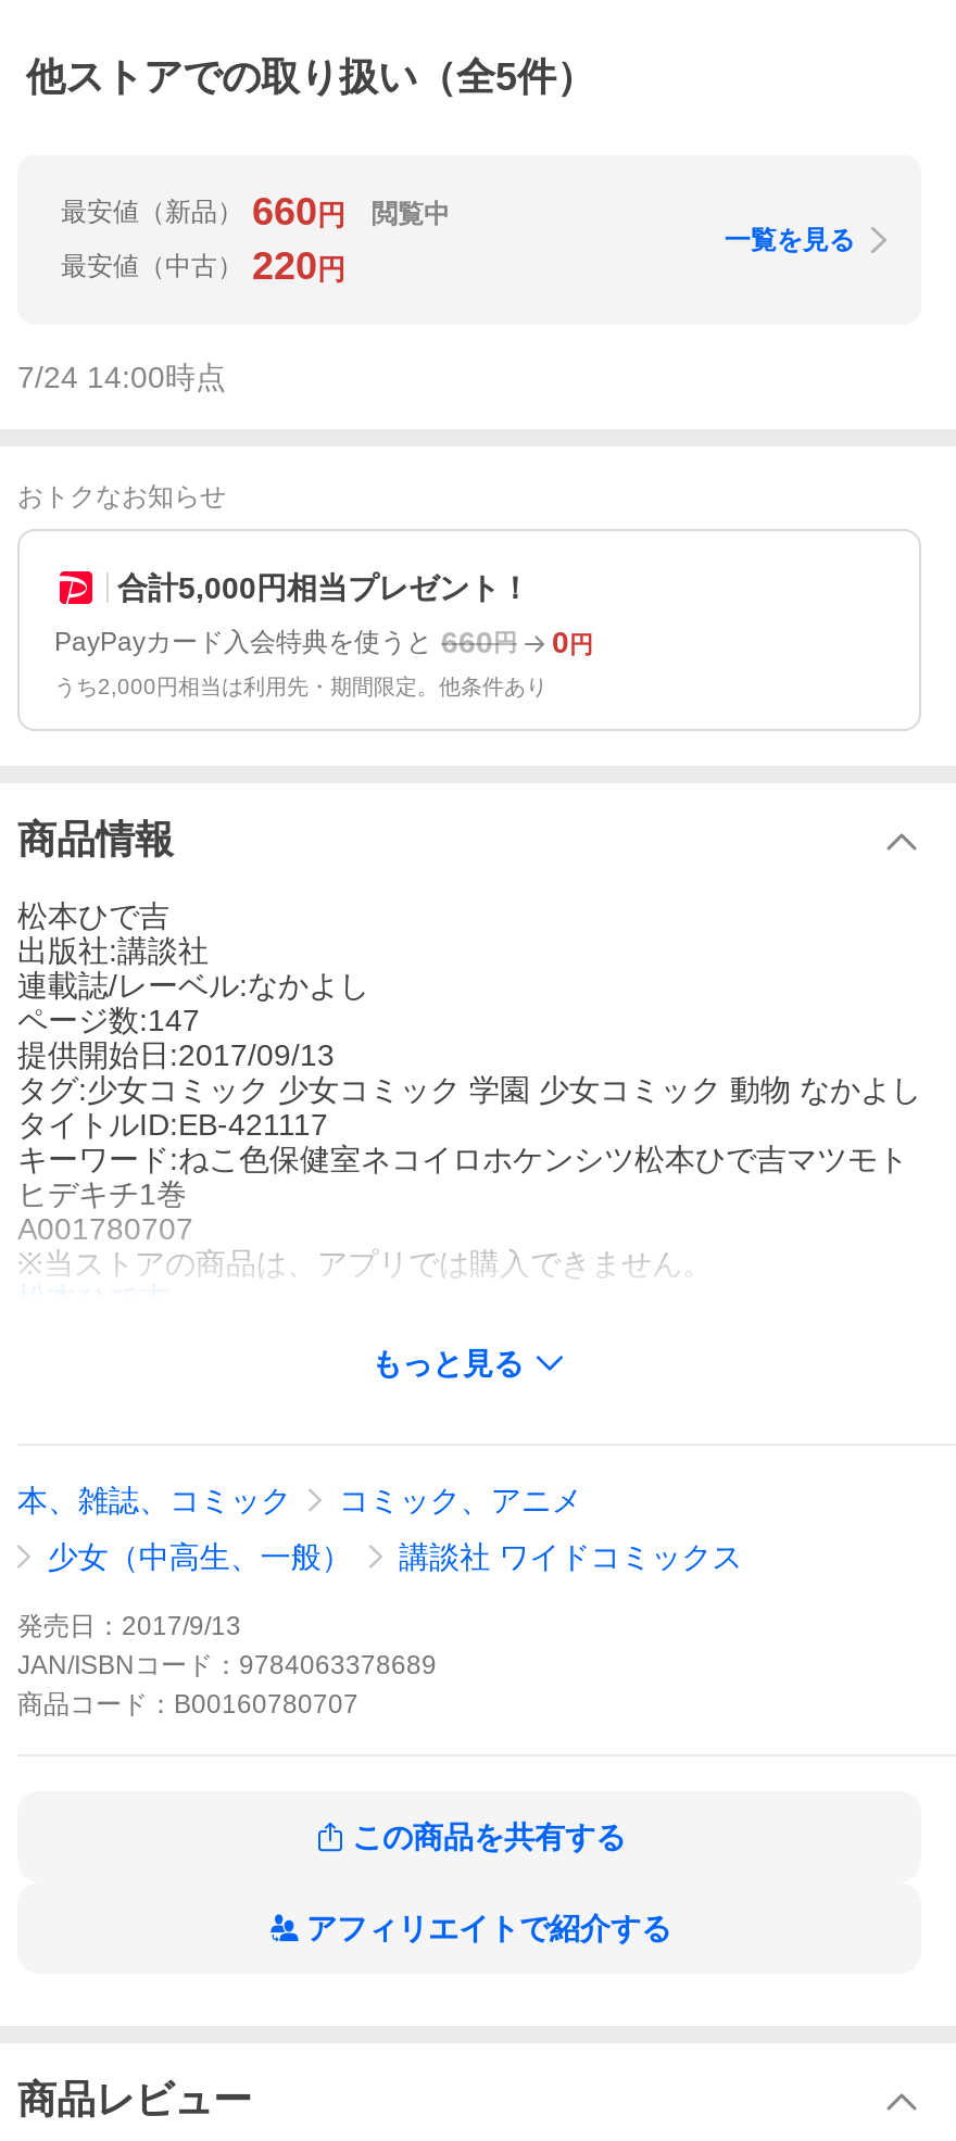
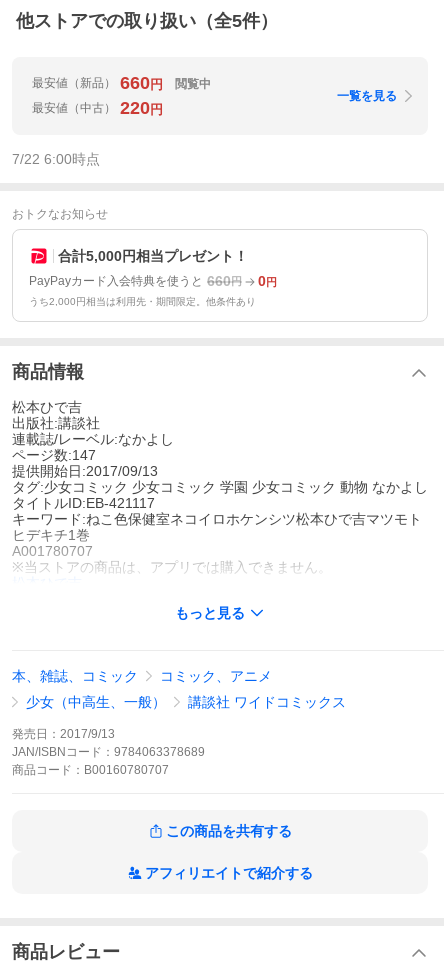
[17,360,226,394] 7/24 14:00時点 -> [12,151,100,167] 7/22 6:00時点

